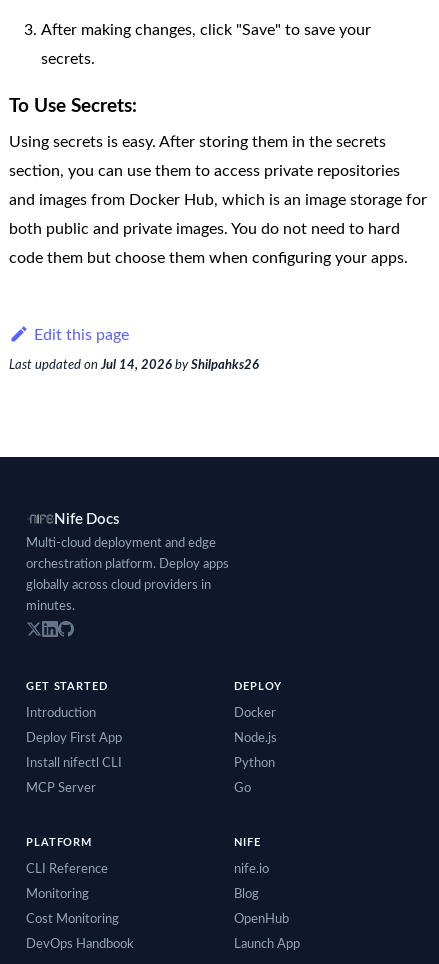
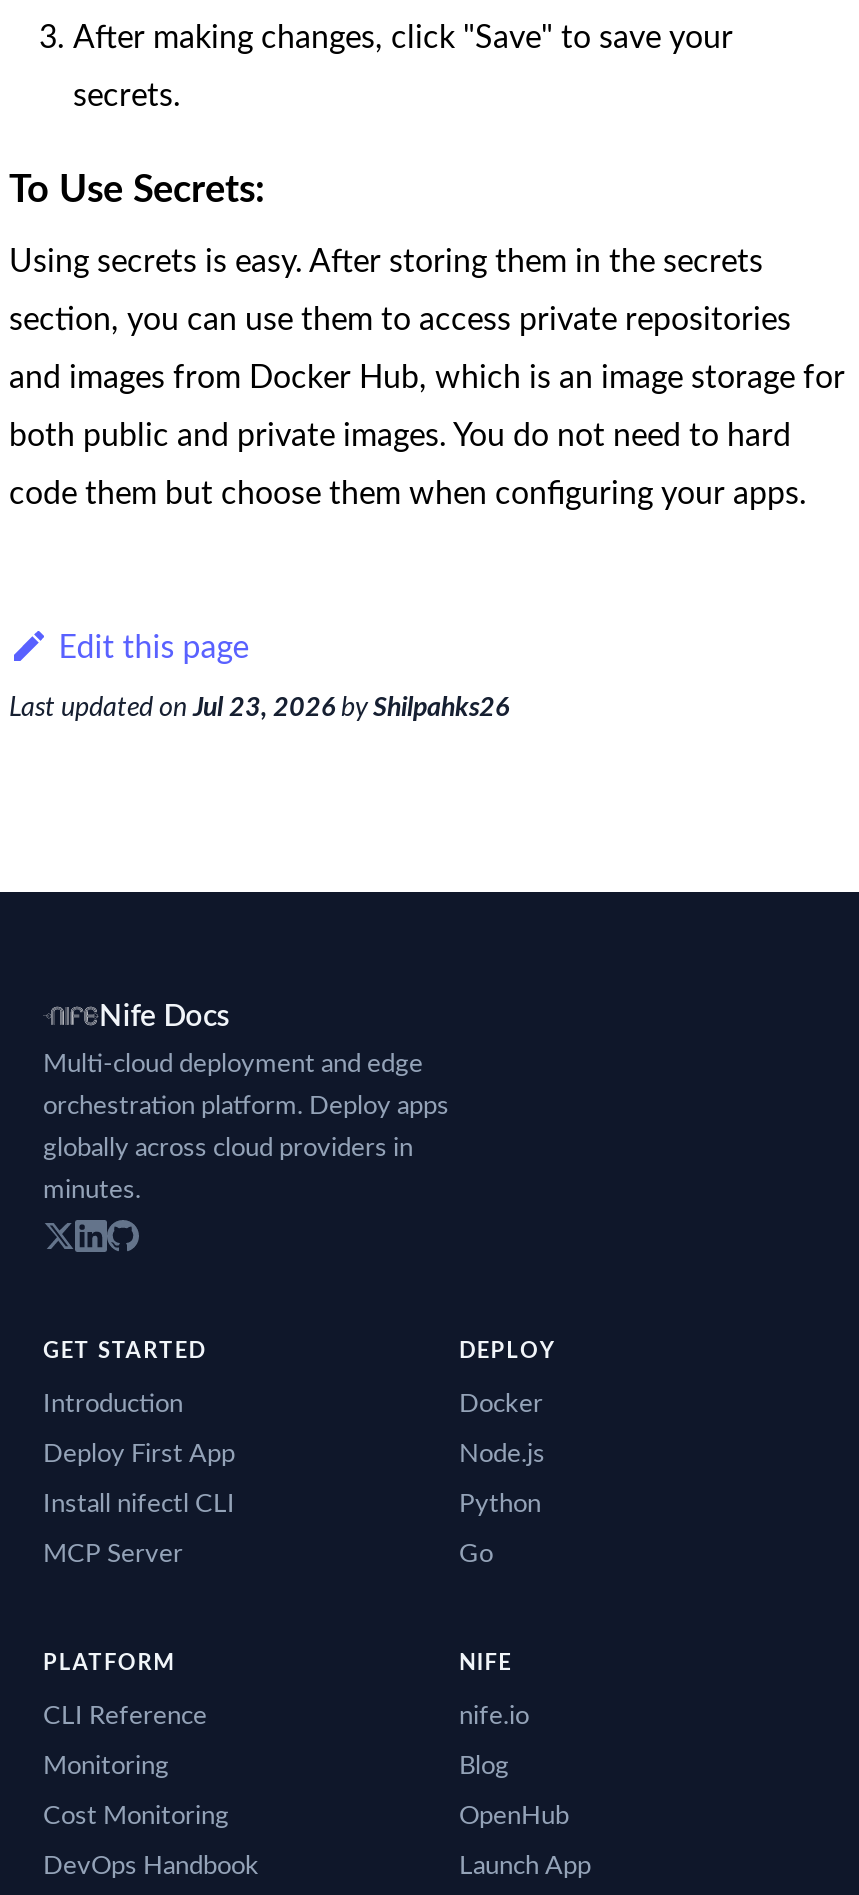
[9,358,259,372] Last updated on Jul 14, 2026 by Shilpahks26 -> [9,694,509,722] Last updated on Jul 23, 2026 by Shilpahks26

